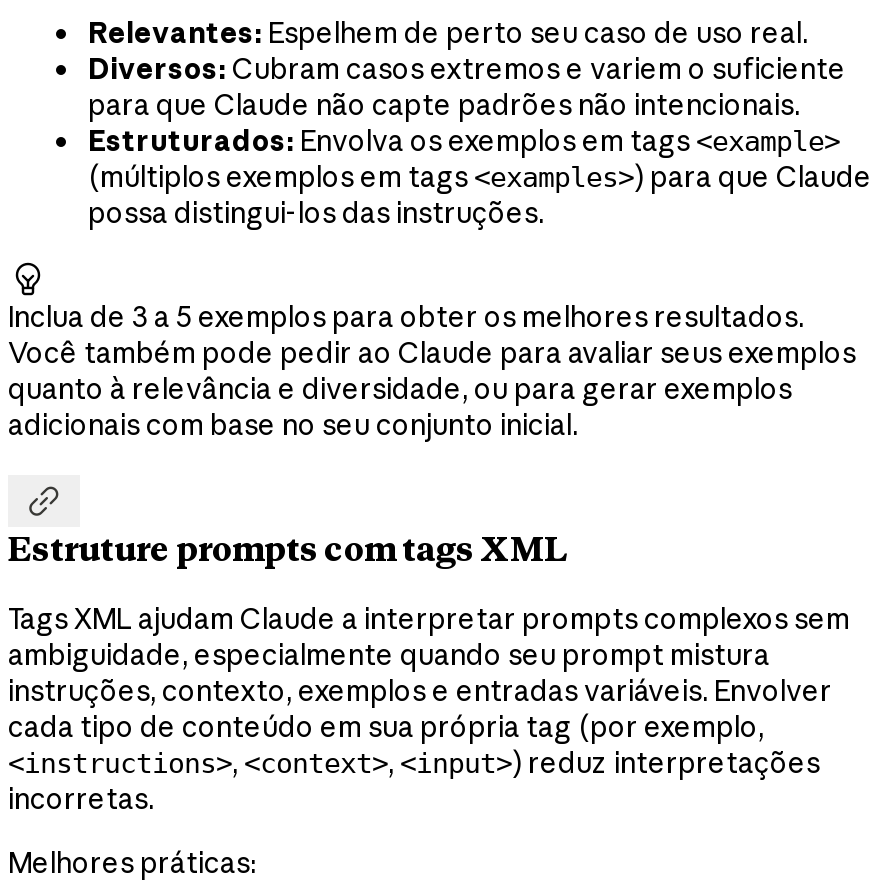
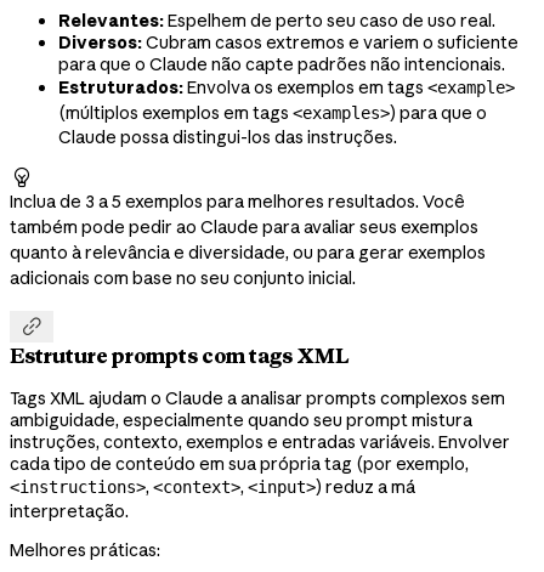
[88,86,800,122] para que Claude não capte padrões não intencionais. -> [58,53,505,75] para que o Claude não capte padrões não intencionais.
[88,158,872,230] (múltiplos exemplos em tags <examples>) para que Claude | possa distingui-los das instruções. -> [58,102,487,148] (múltiplos exemplos em tags <examples>) para que o | Claude possa distingui-los das instruções.
[8,298,856,370] Inclua de 3 a 5 exemplos para obter os melhores resultados. | Você também pode pedir ao Claude para avaliar seus exemplos -> [10,190,478,238] Inclua de 3 a 5 exemplos para melhores resultados. Você | também pode pedir ao Claude para avaliar seus exemplos
[8,602,850,638] Tags XML ajudam Claude a interpretar prompts complexos sem -> [10,388,505,410] Tags XML ajudam o Claude a analisar prompts complexos sem
[8,746,820,818] <instructions>, <context>, <input>) reduz interpretações | incorretas. -> [10,476,415,523] <instructions>, <context>, <input>) reduz a má | interpretação.

